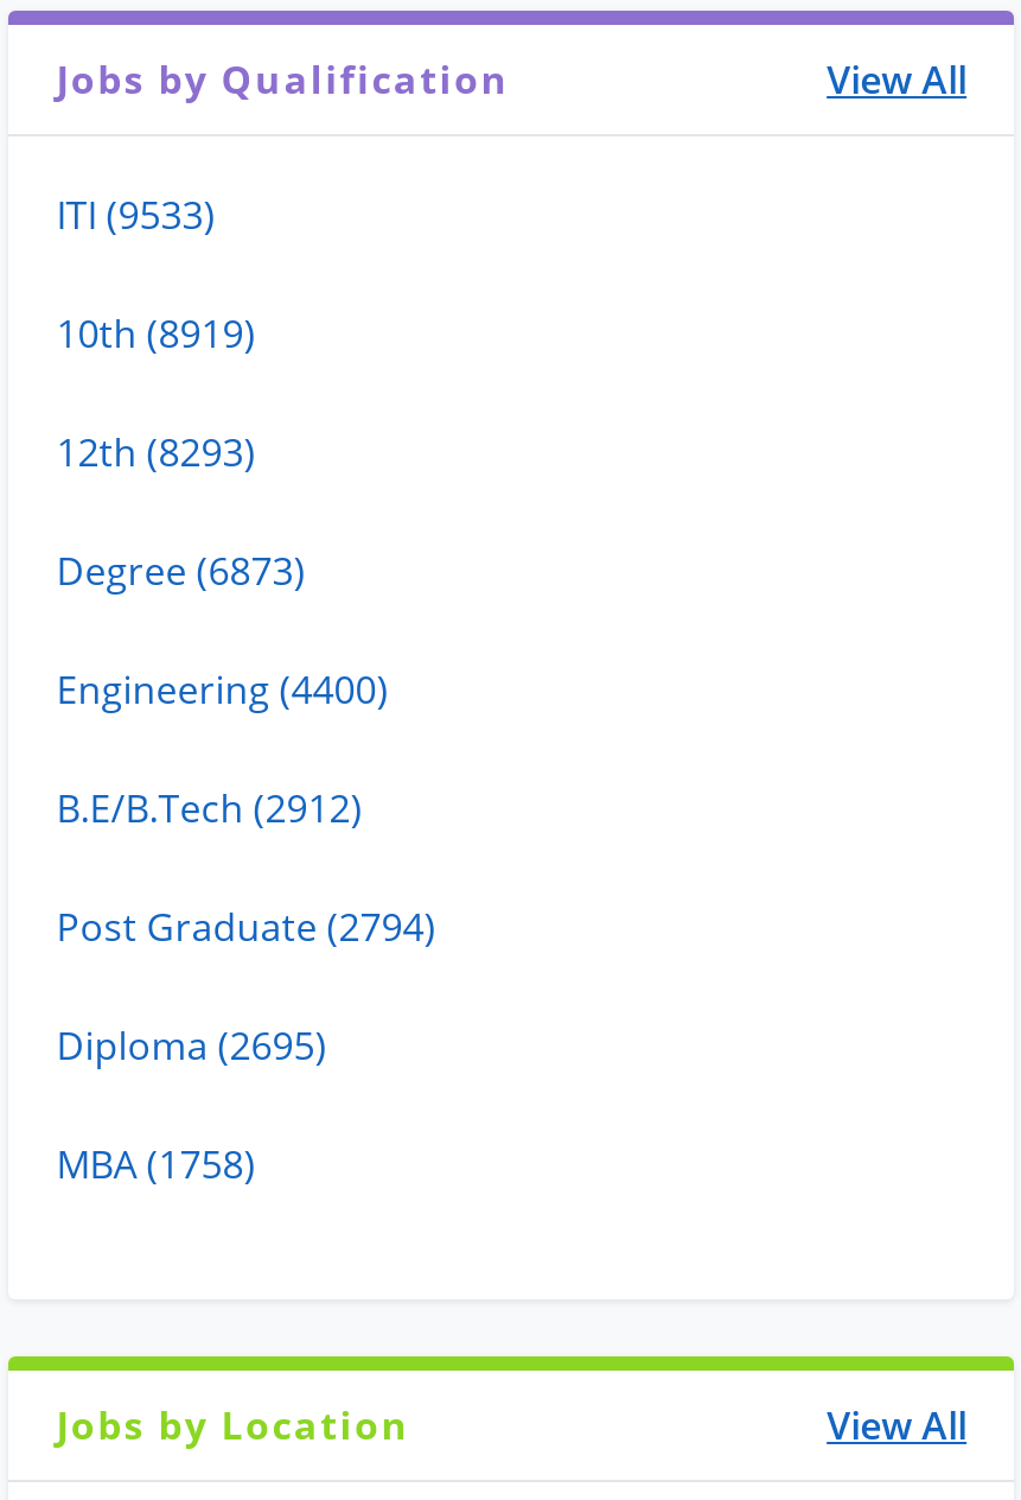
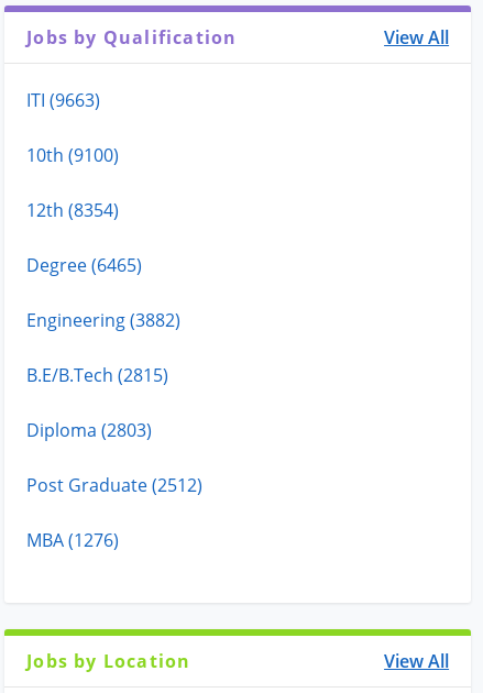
[56,190,215,242] ITI (9533) -> [27,88,100,113] ITI (9663)
[56,308,255,361] 10th (8919) -> [27,143,119,168] 10th (9100)
[56,427,255,479] 12th (8293) -> [27,198,119,223] 12th (8354)
[56,546,305,598] Degree (6873) -> [27,253,142,278] Degree (6465)
[56,664,388,717] Engineering (4400) -> [27,308,181,333] Engineering (3882)
[56,783,362,835] B.E/B.Tech (2912) -> [27,363,169,388] B.E/B.Tech (2815)
[56,902,436,954] Post Graduate (2794) -> [27,418,152,443] Diploma (2803)
[56,1020,327,1073] Diploma (2695) -> [27,473,203,498] Post Graduate (2512)
[56,1139,255,1191] MBA (1758) -> [27,528,119,553] MBA (1276)

